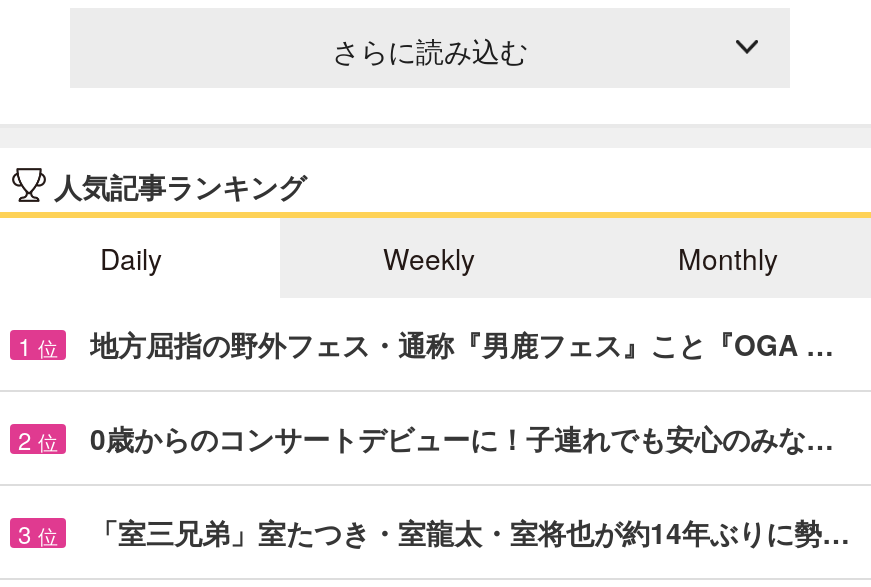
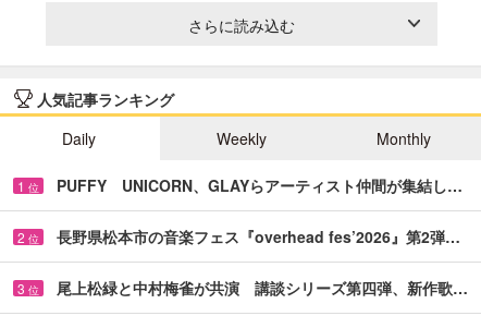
[90,324,834,364] 地方屈指の野外フェス・通称『男鹿フェス』こと『OGA … -> [57,174,462,196] PUFFY UNICORN、GLAYらアーティスト仲間が集結し…
[90,418,834,458] 0歳からのコンサートデビューに！子連れでも安心のみな… -> [57,225,460,247] 長野県松本市の音楽フェス『overhead fes’2026』第2弾…
[90,512,850,552] 「室三兄弟」室たつき・室龍太・室将也が約14年ぶりに勢… -> [57,277,468,298] 尾上松緑と中村梅雀が共演 講談シリーズ第四弾、新作歌…

